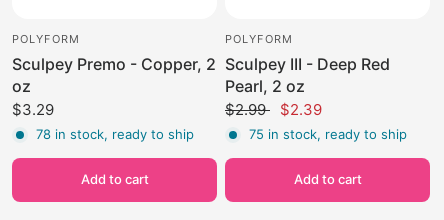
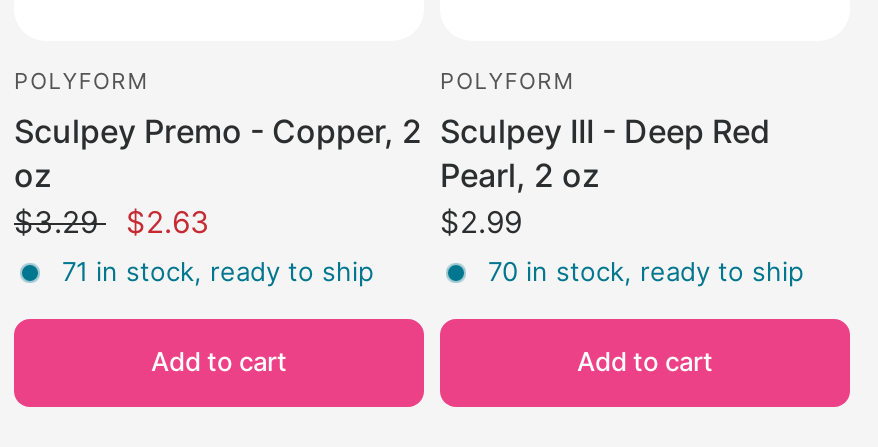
[12,100,194,142] $3.29 | 78 in stock, ready to ship -> [14,203,374,288] $3.29 $2.63 | 71 in stock, ready to ship
[225,100,407,142] $2.99 $2.39 | 75 in stock, ready to ship -> [440,203,804,288] $2.99 | 70 in stock, ready to ship

